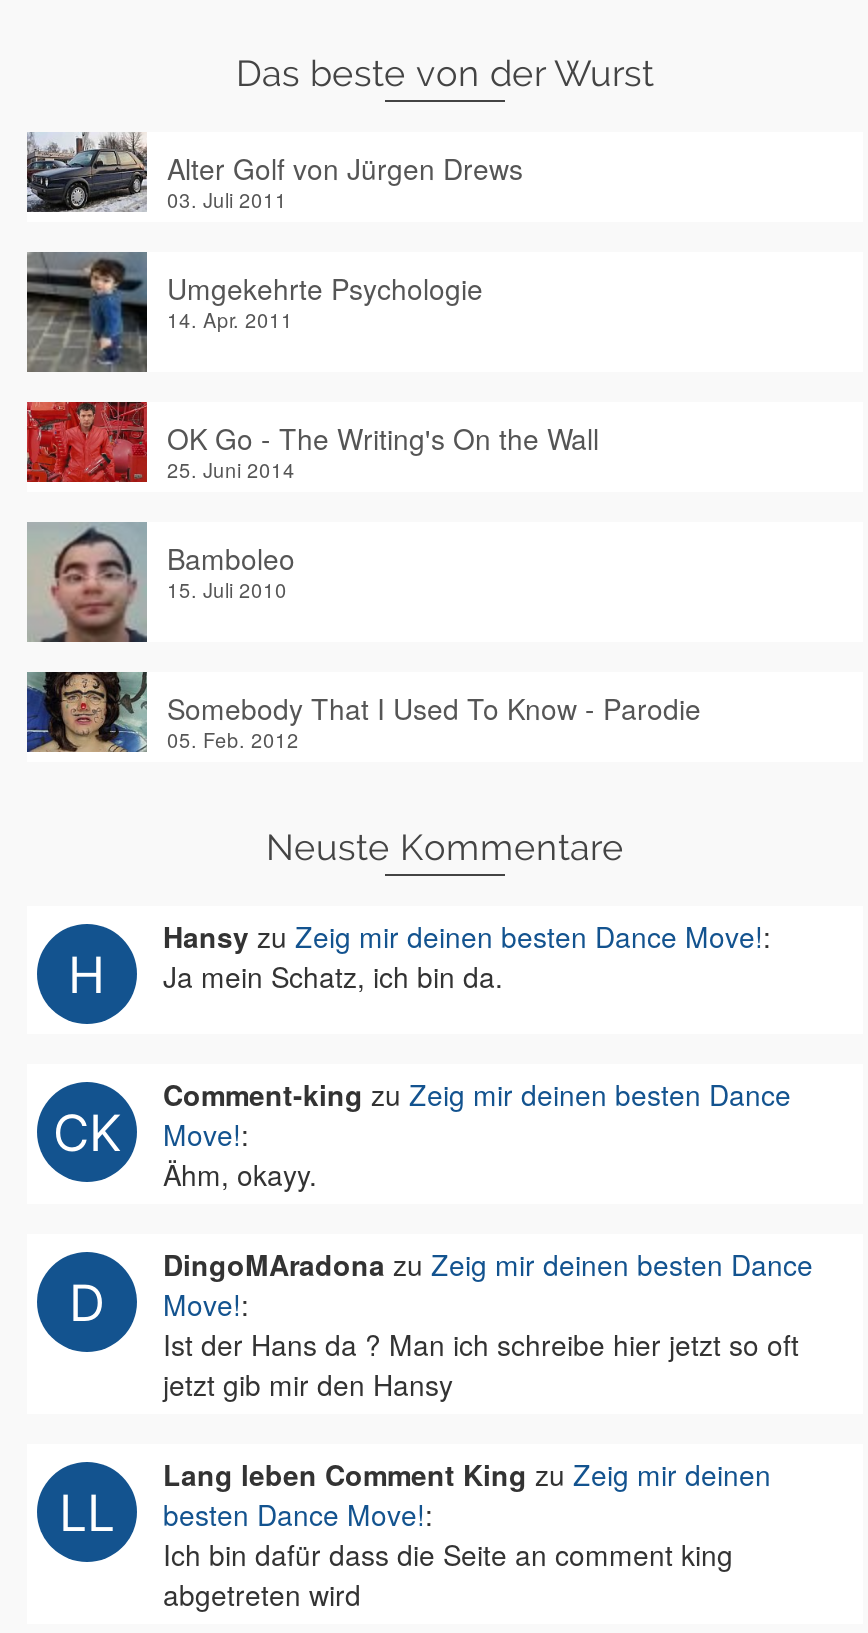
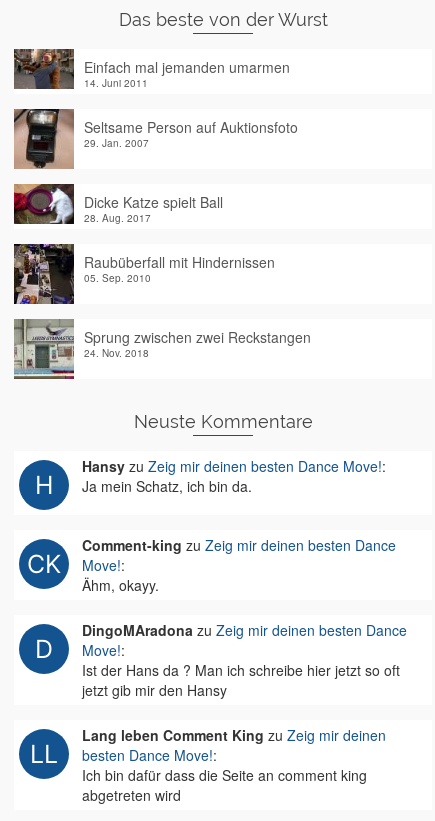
[27,132,523,214] [image] | Alter Golf von Jürgen Drews | 03. Juli 2011 -> [14,48,290,90] [image] | Einfach mal jemanden umarmen | 14. Juni 2011
[27,252,483,372] [image] | Umgekehrte Psychologie | 14. Apr. 2011 -> [14,109,298,169] [image] | Seltsame Person auf Auktionsfoto | 29. Jan. 2007
[25,400,599,484] [image] | OK Go - The Writing's On the Wall | 25. Juni 2014 -> [13,184,223,225] [image] | Dicke Katze spielt Ball | 28. Aug. 2017
[29,522,295,642] [image] | Bamboleo | 15. Juli 2010 -> [14,244,275,305] [image] | Raubüberfall mit Hindernissen | 05. Sep. 2010
[25,672,701,762] [image] | Somebody That I Used To Know - Parodie | 05. Feb. 2012 -> [13,319,311,380] [image] | Sprung zwischen zwei Reckstangen | 24. Nov. 2018

